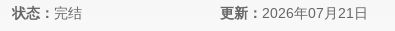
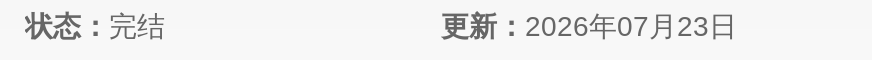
[220,5,368,21] 更新：2026年07月21日 -> [441,11,737,43] 更新：2026年07月23日

